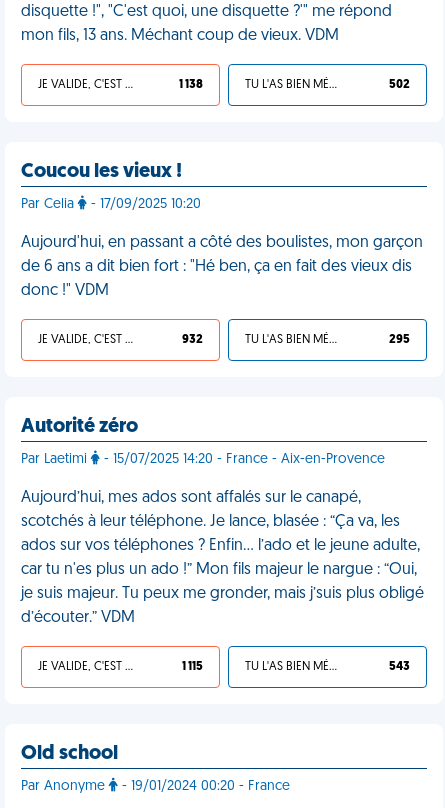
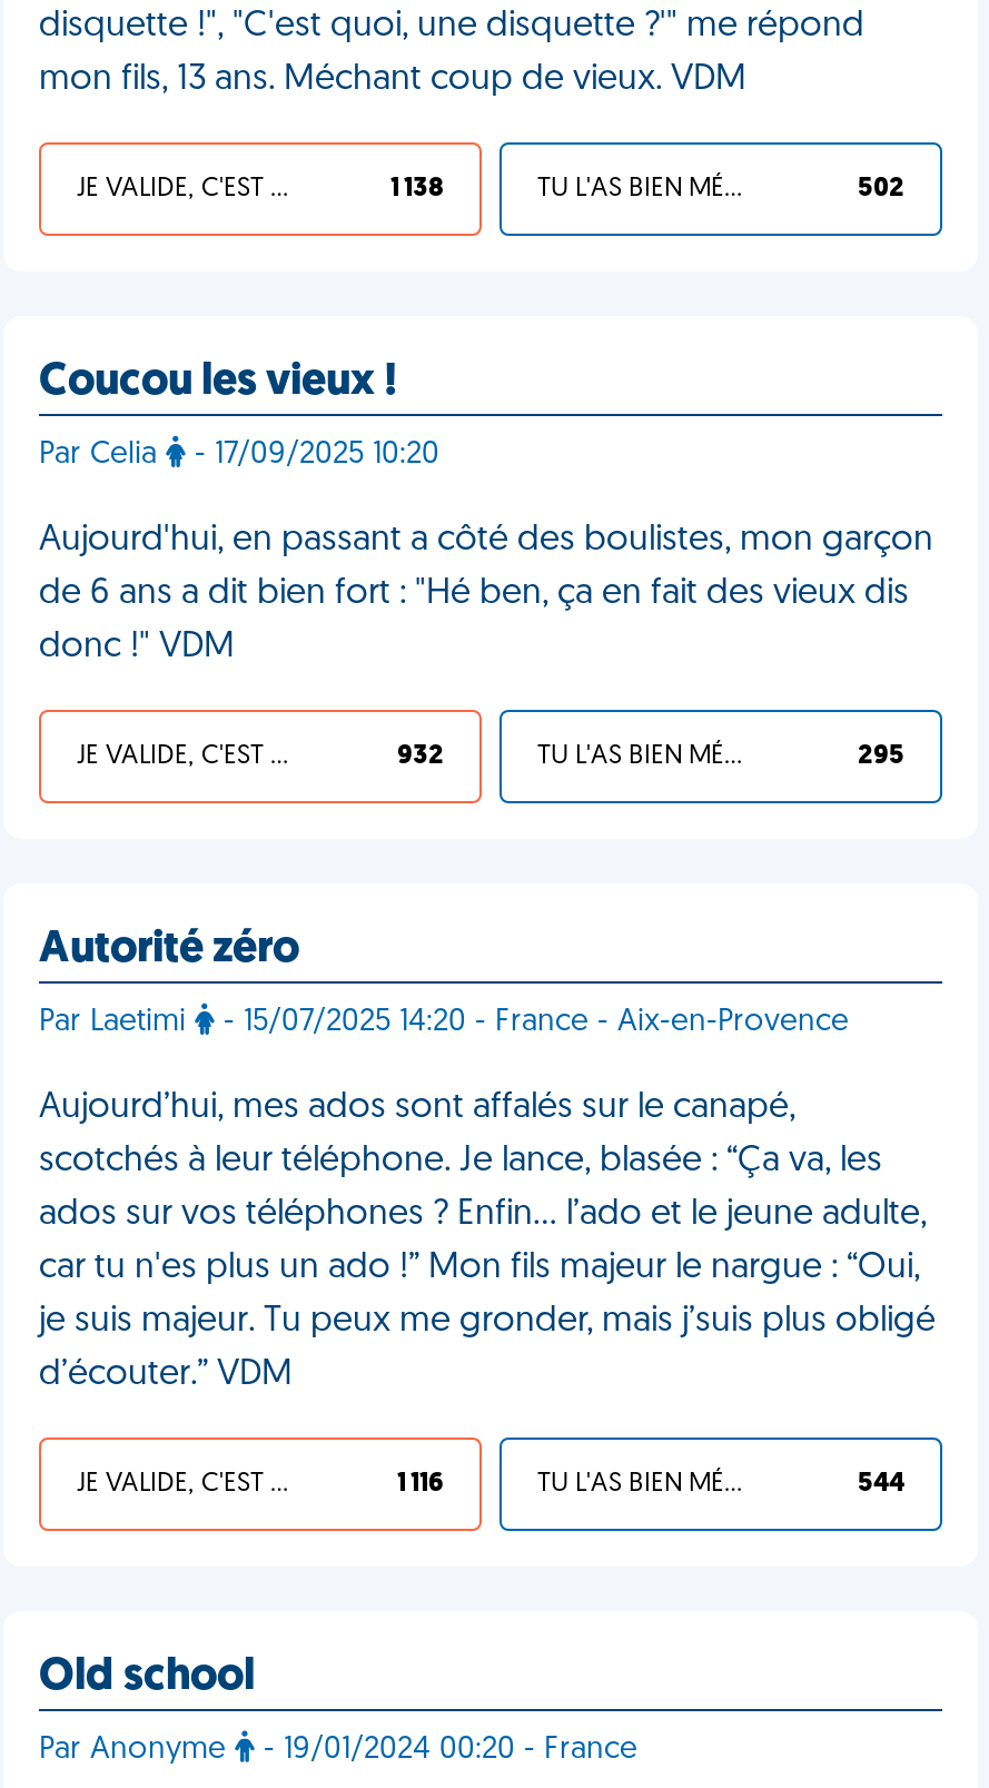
[182,661,203,673] 1 115 -> [397,1471,444,1498] 1 116
[389,661,410,673] 543 -> [858,1471,904,1498] 544

